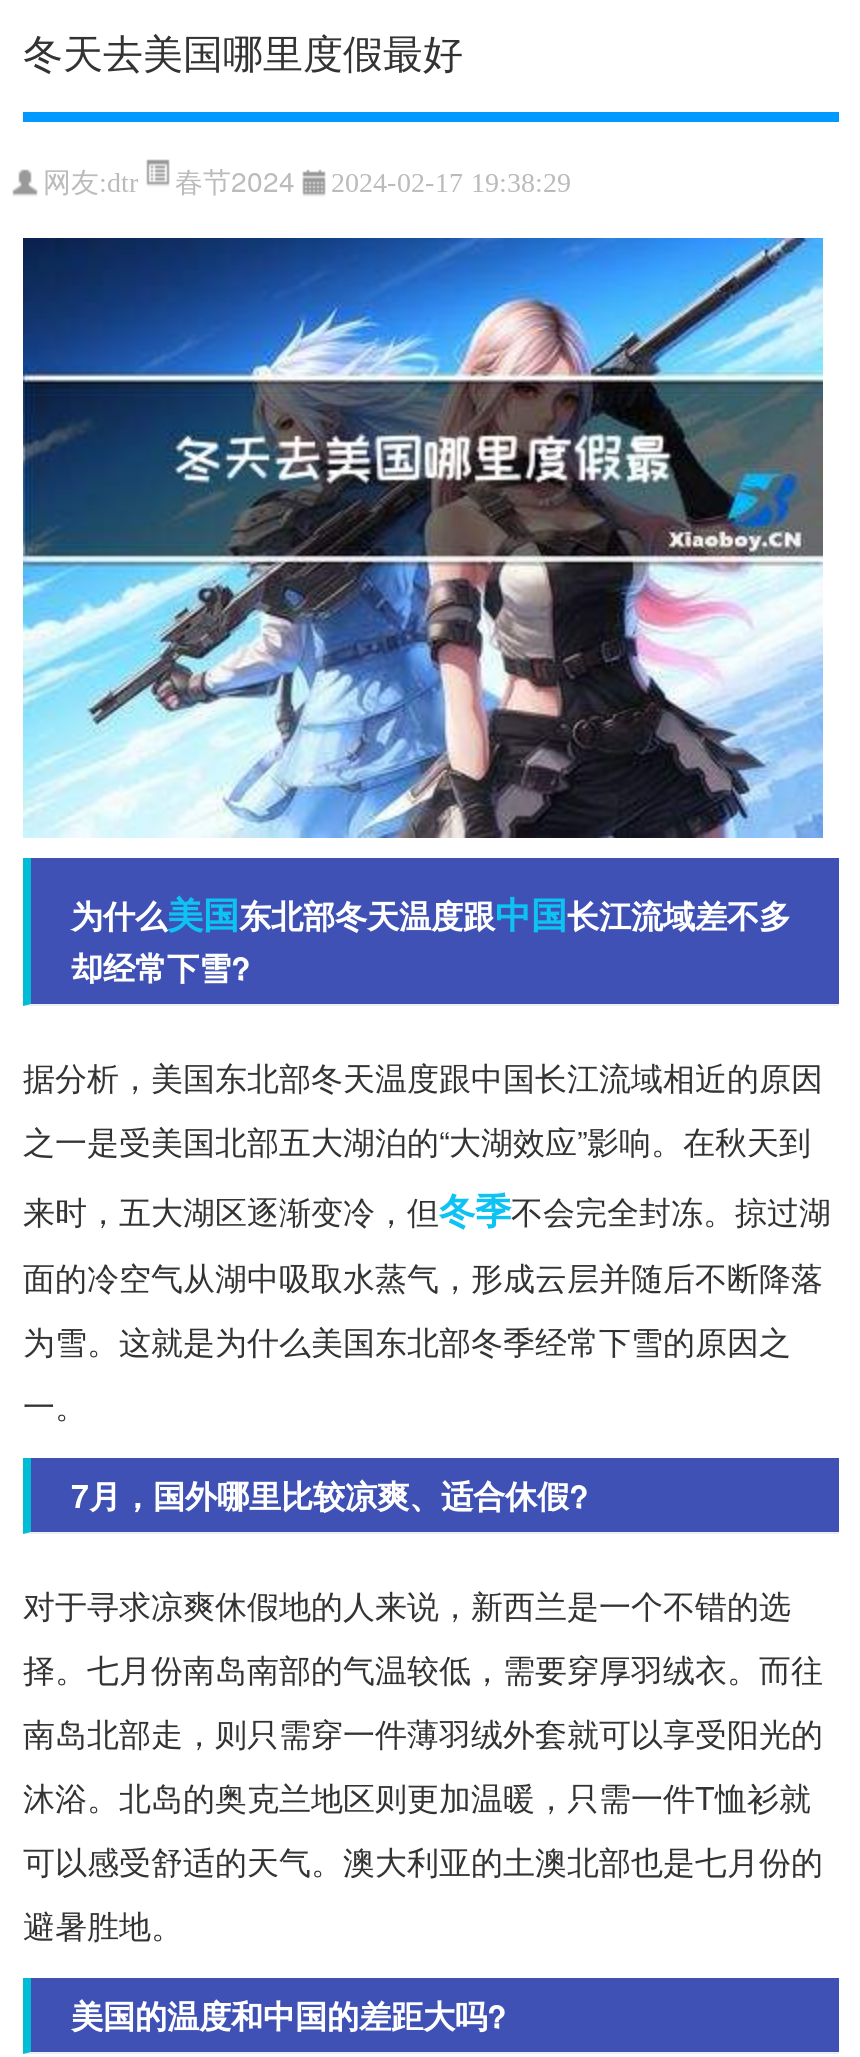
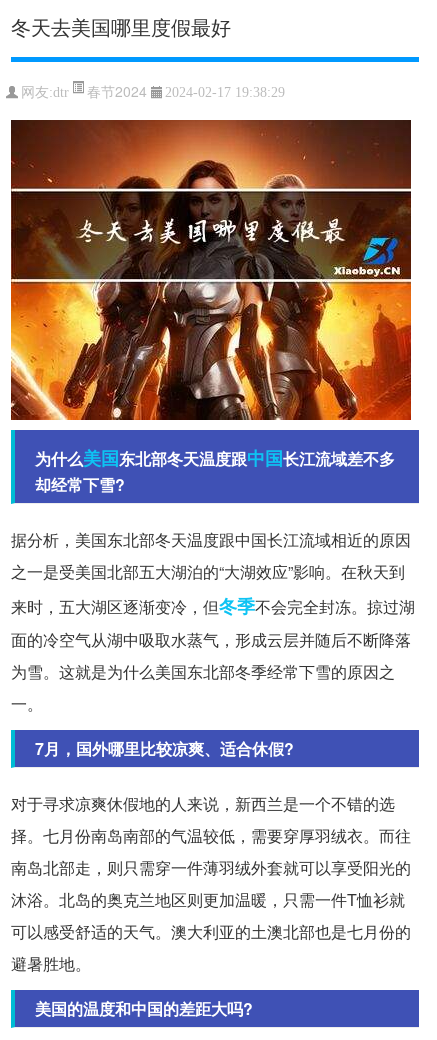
[21,236,825,840] [image] -> [10,119,412,421] [image]

